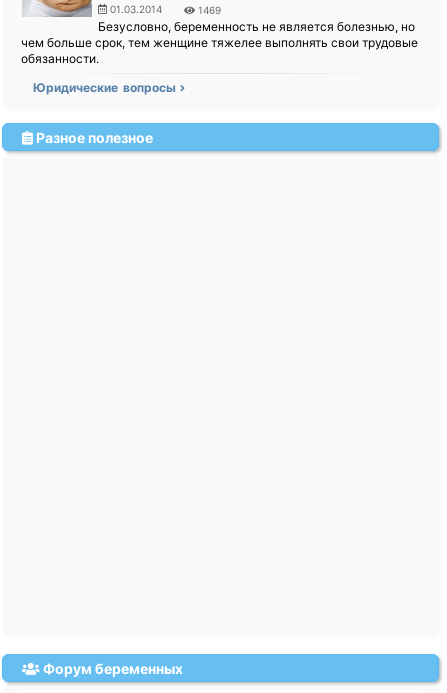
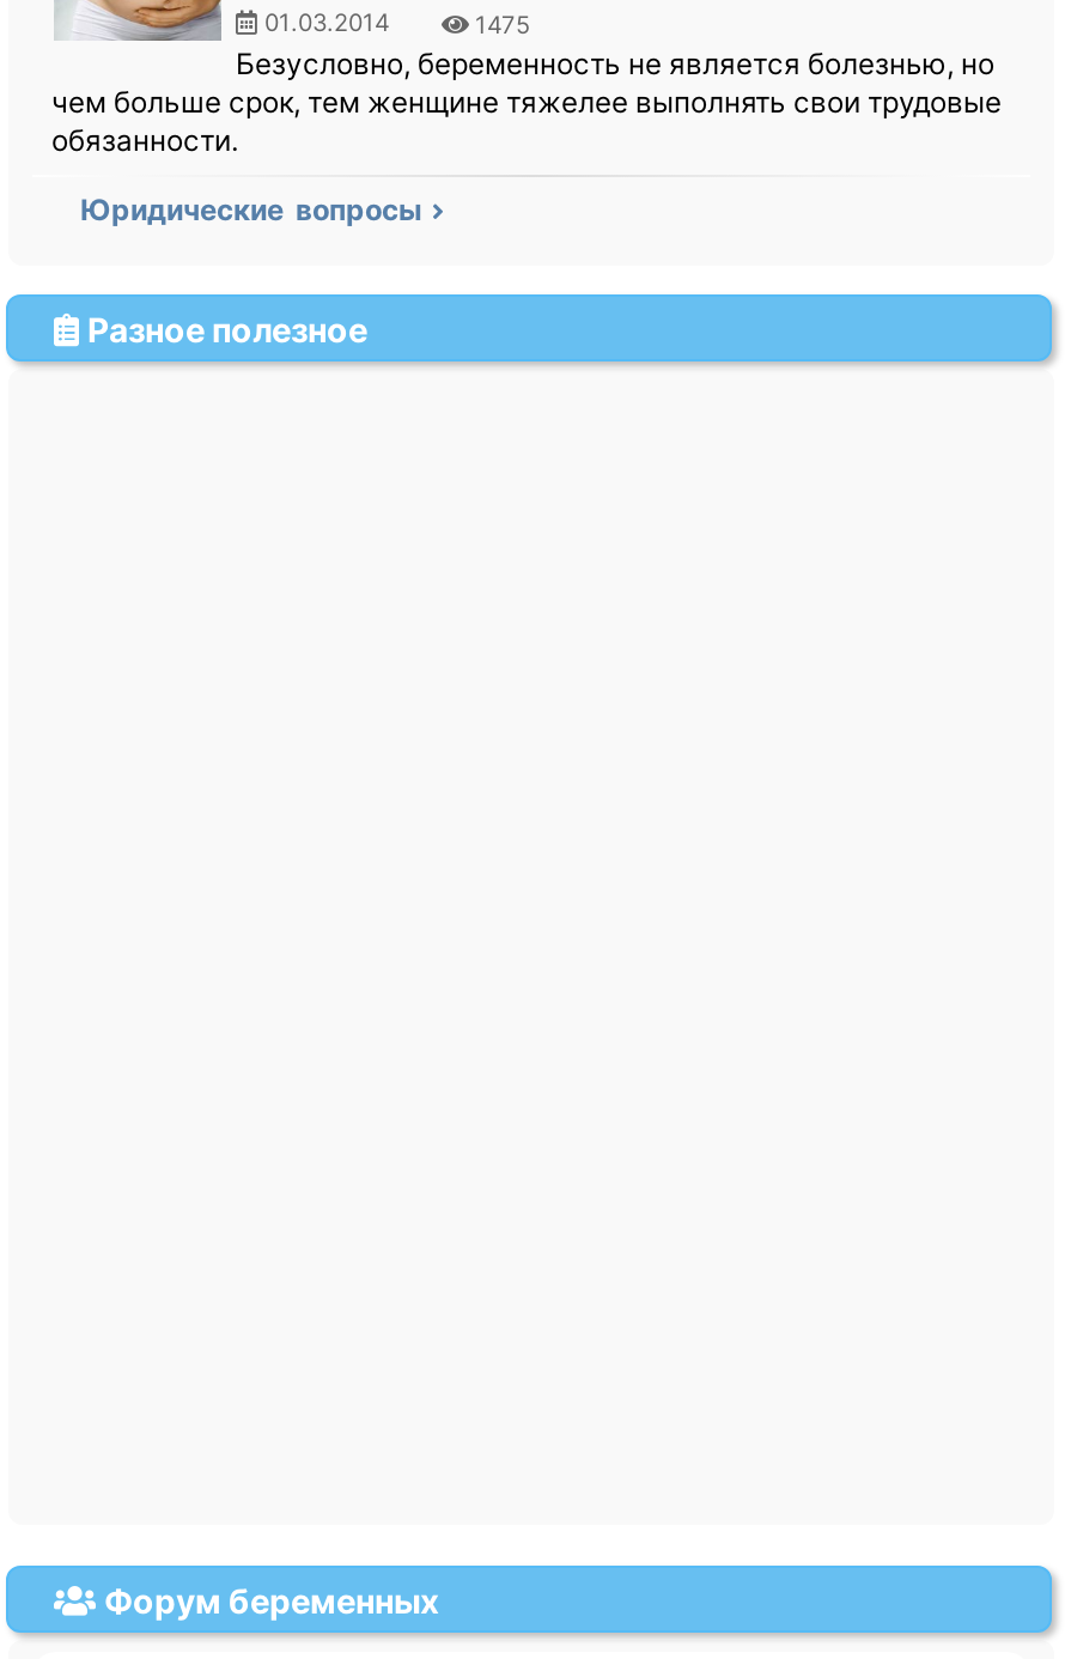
[195,4,221,16] 1469 -> [468,10,530,38] 1475

